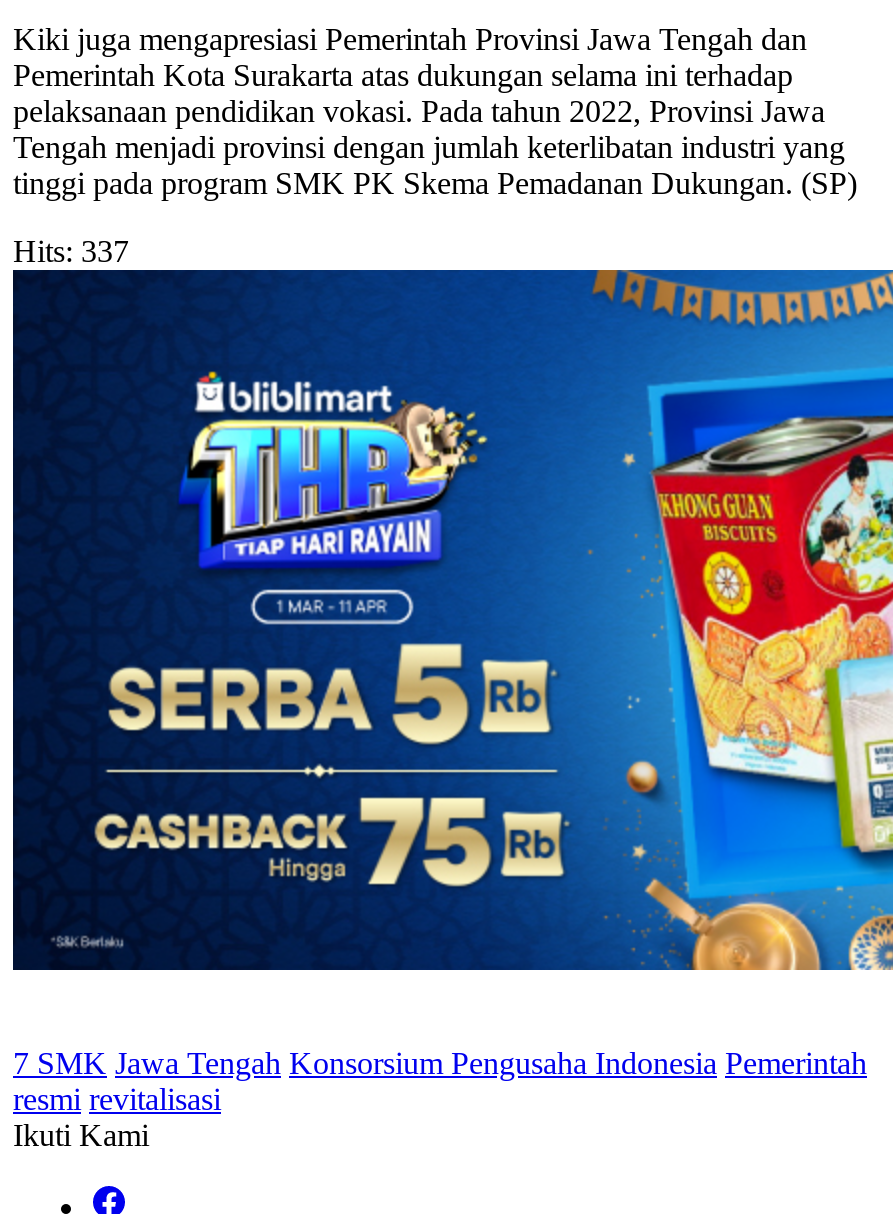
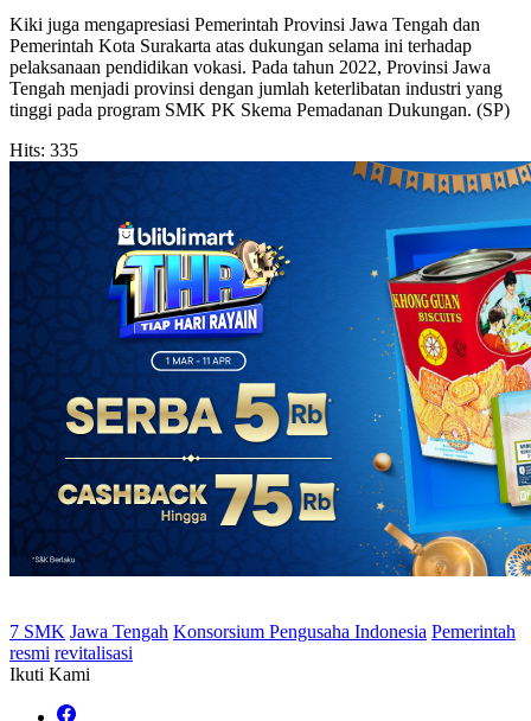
[13,234,129,268] Hits: 337 -> [9,140,78,160] Hits: 335

